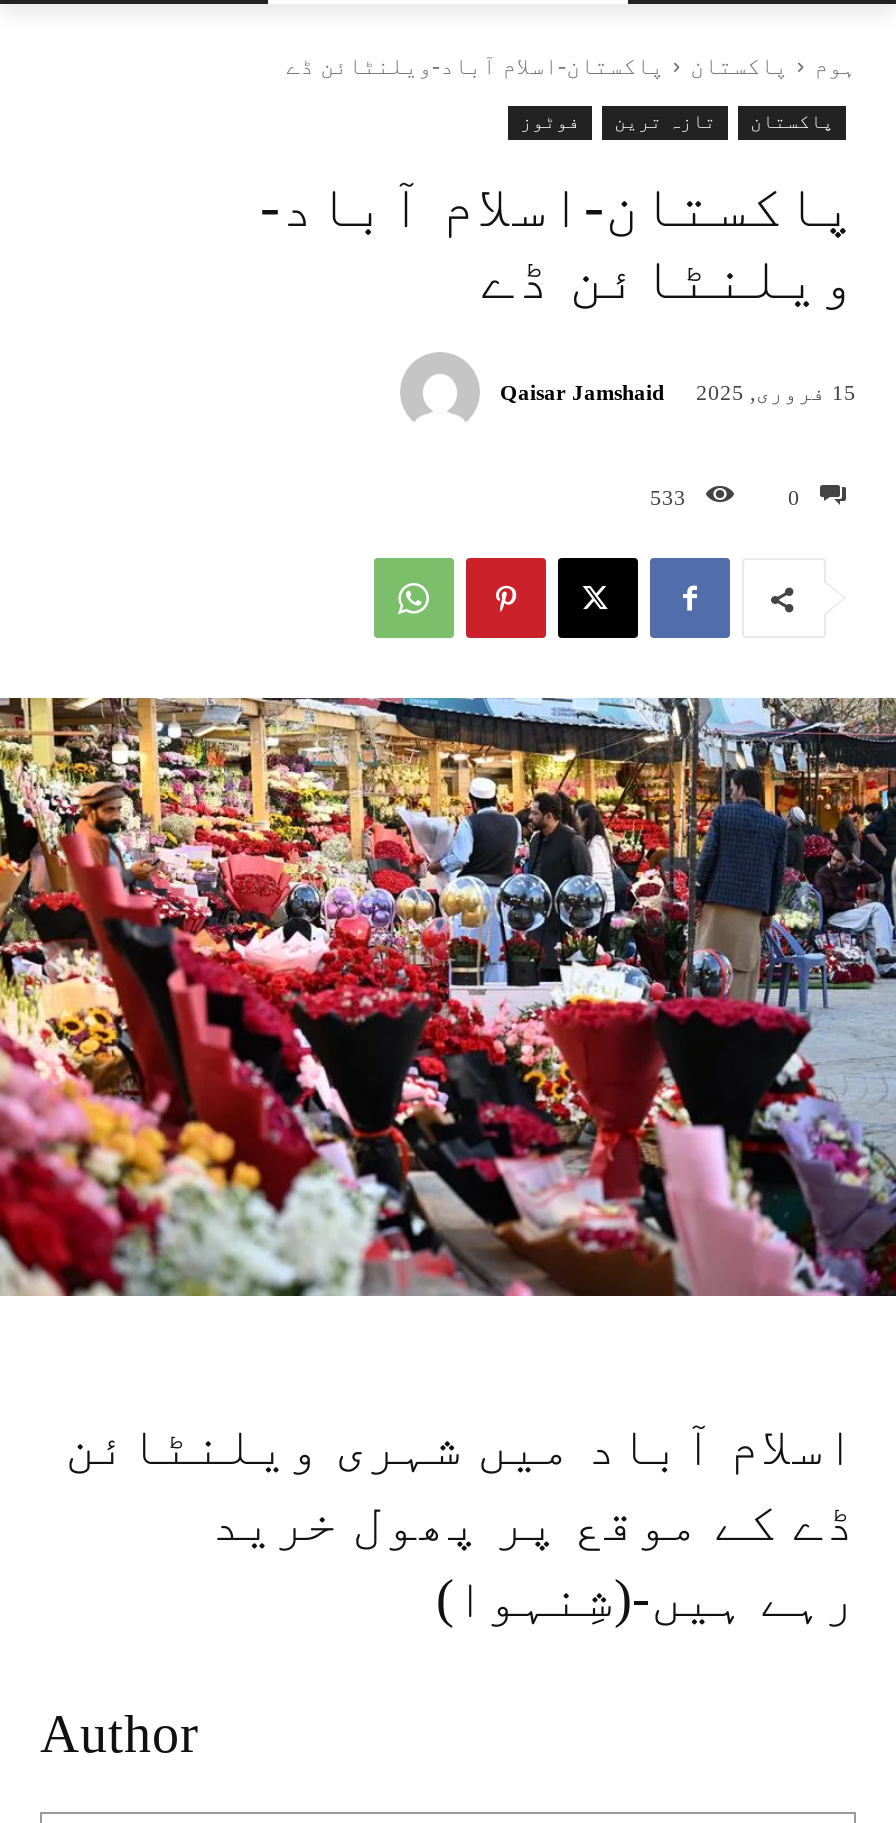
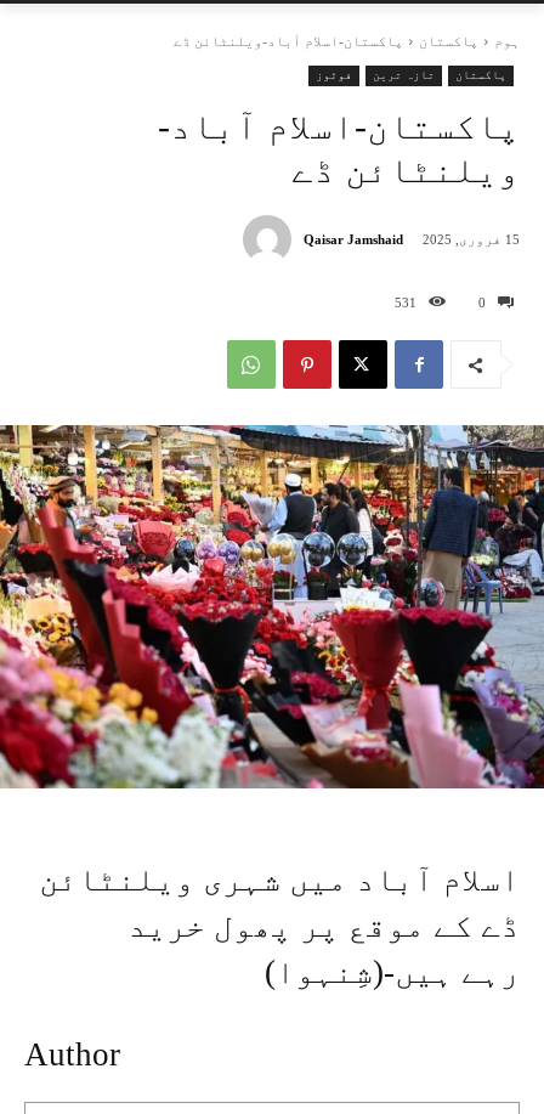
[650,485,686,509] 533 -> [395,296,416,310] 531

